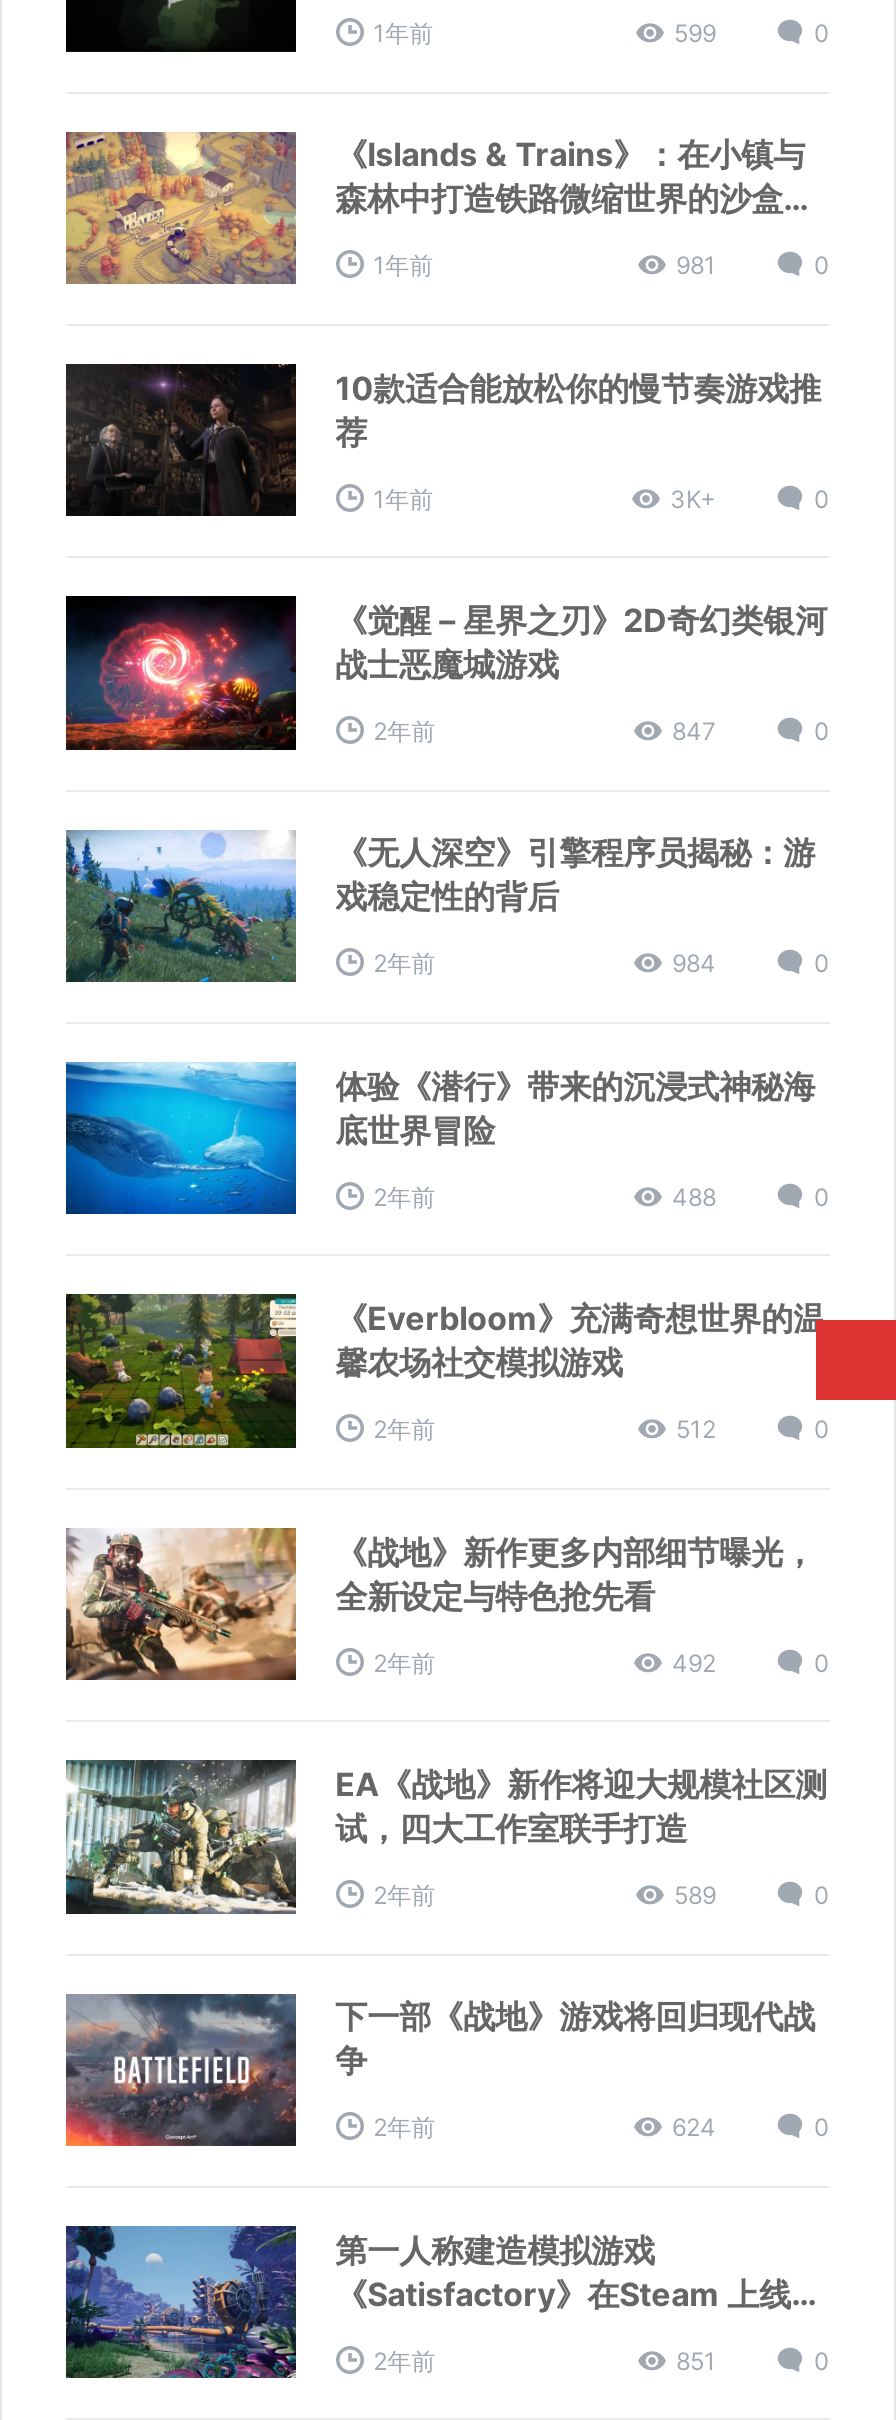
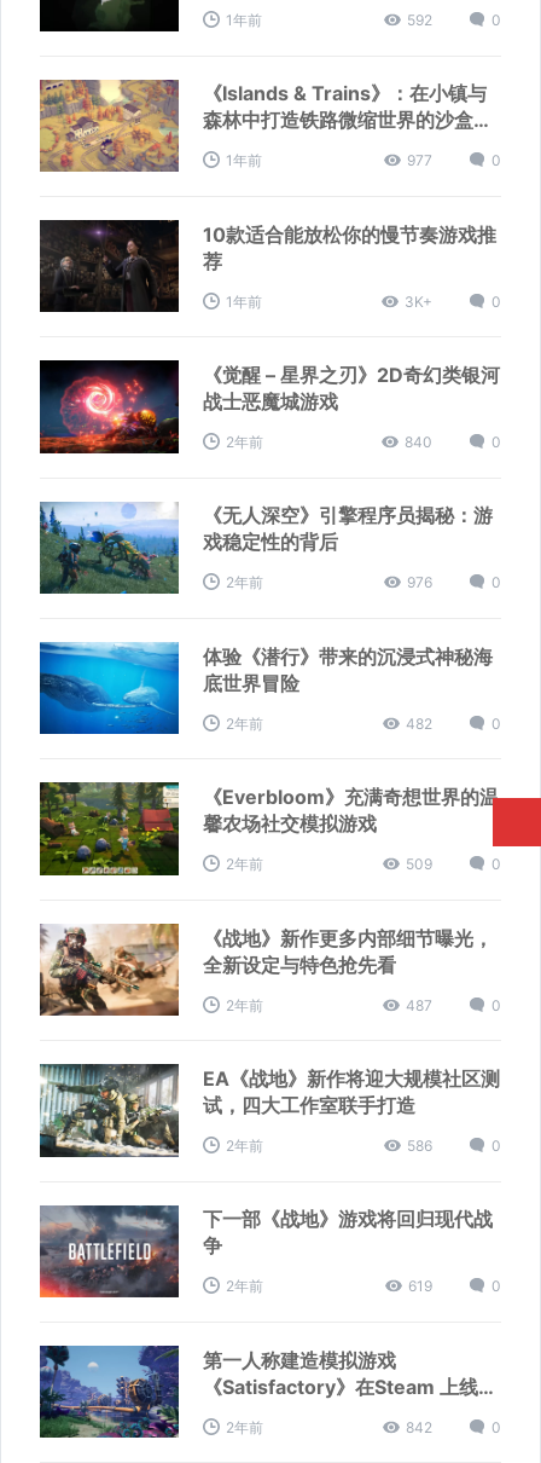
[674,18,716,48] 599 -> [407,11,432,29] 592
[676,250,716,280] 981 -> [407,151,432,170] 977
[672,716,716,746] 847 -> [405,433,432,451] 840
[672,949,716,979] 984 -> [407,574,432,592] 976
[672,1182,716,1212] 488 -> [406,714,432,732] 482
[676,1414,716,1444] 512 -> [406,855,432,873] 509
[672,1647,716,1677] 492 -> [406,996,432,1014] 487
[674,1880,716,1910] 589 -> [407,1136,432,1155] 586
[672,2113,716,2143] 624 -> [408,1277,432,1295] 619
[676,2345,716,2375] 851 -> [406,1418,432,1436] 842

